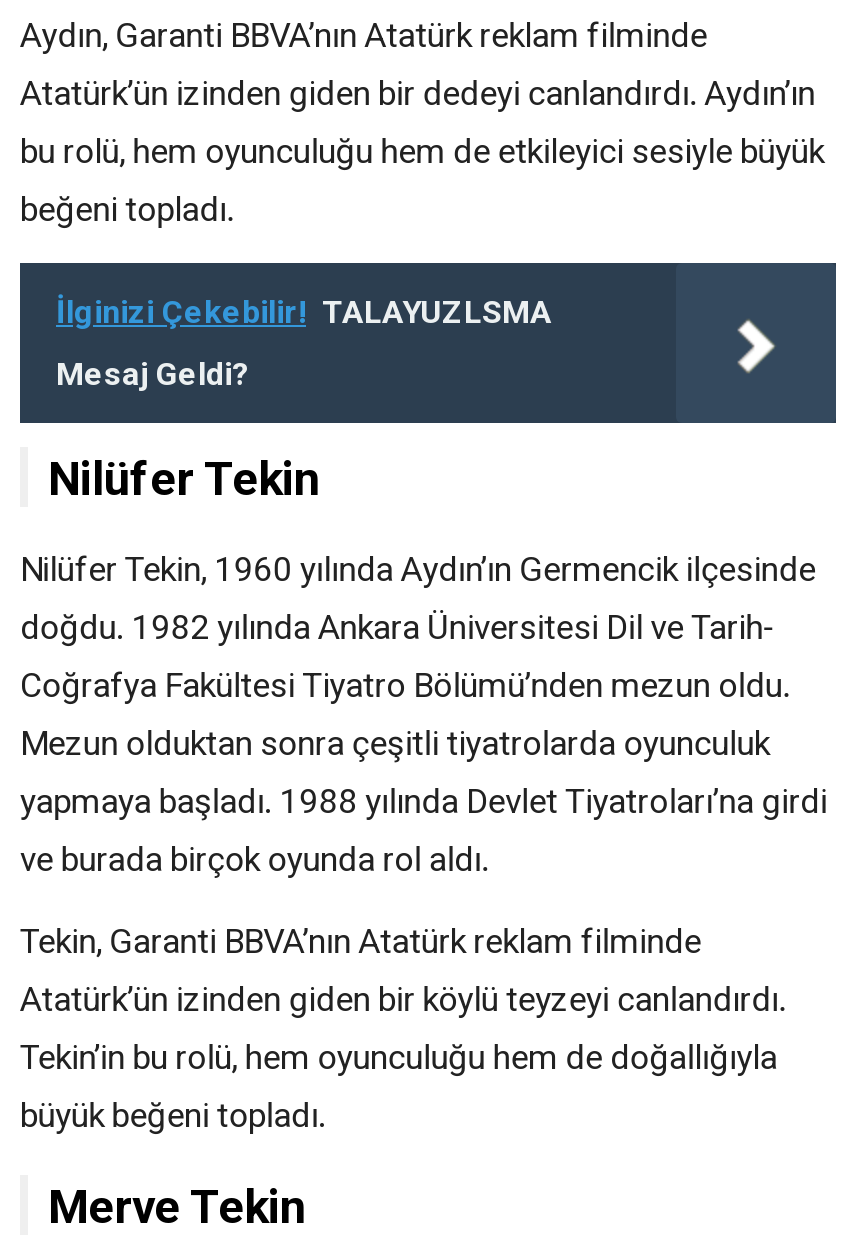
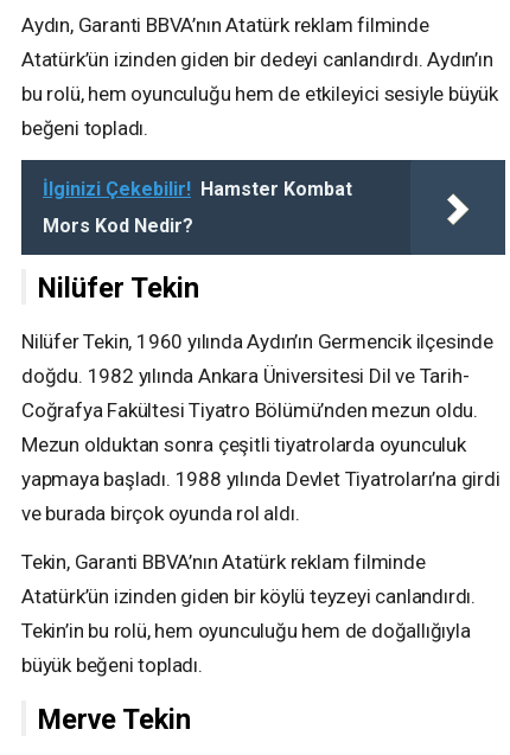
[56,293,552,331] İlginizi Çekebilir! TALAYUZLSMA -> [43,178,352,201] İlginizi Çekebilir! Hamster Kombat
[56,355,250,393] Mesaj Geldi? -> [43,215,193,238] Mors Kod Nedir?

